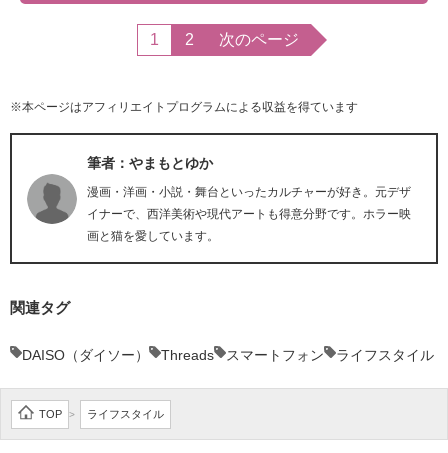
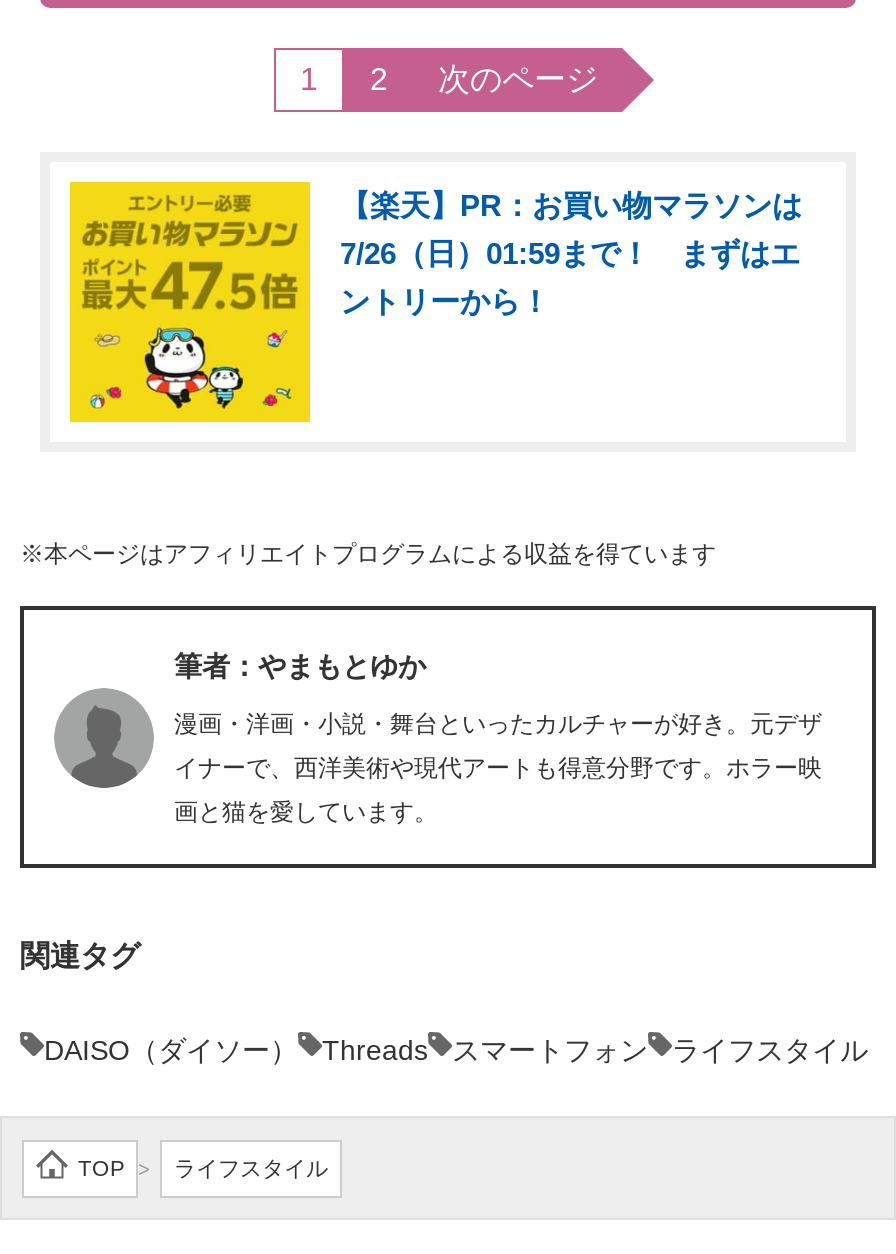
none -> [42,180,802,424] [image] | 【楽天】PR：お買い物マラソンは | 7/26（日）01:59まで！ まずはエ | ントリーから！

